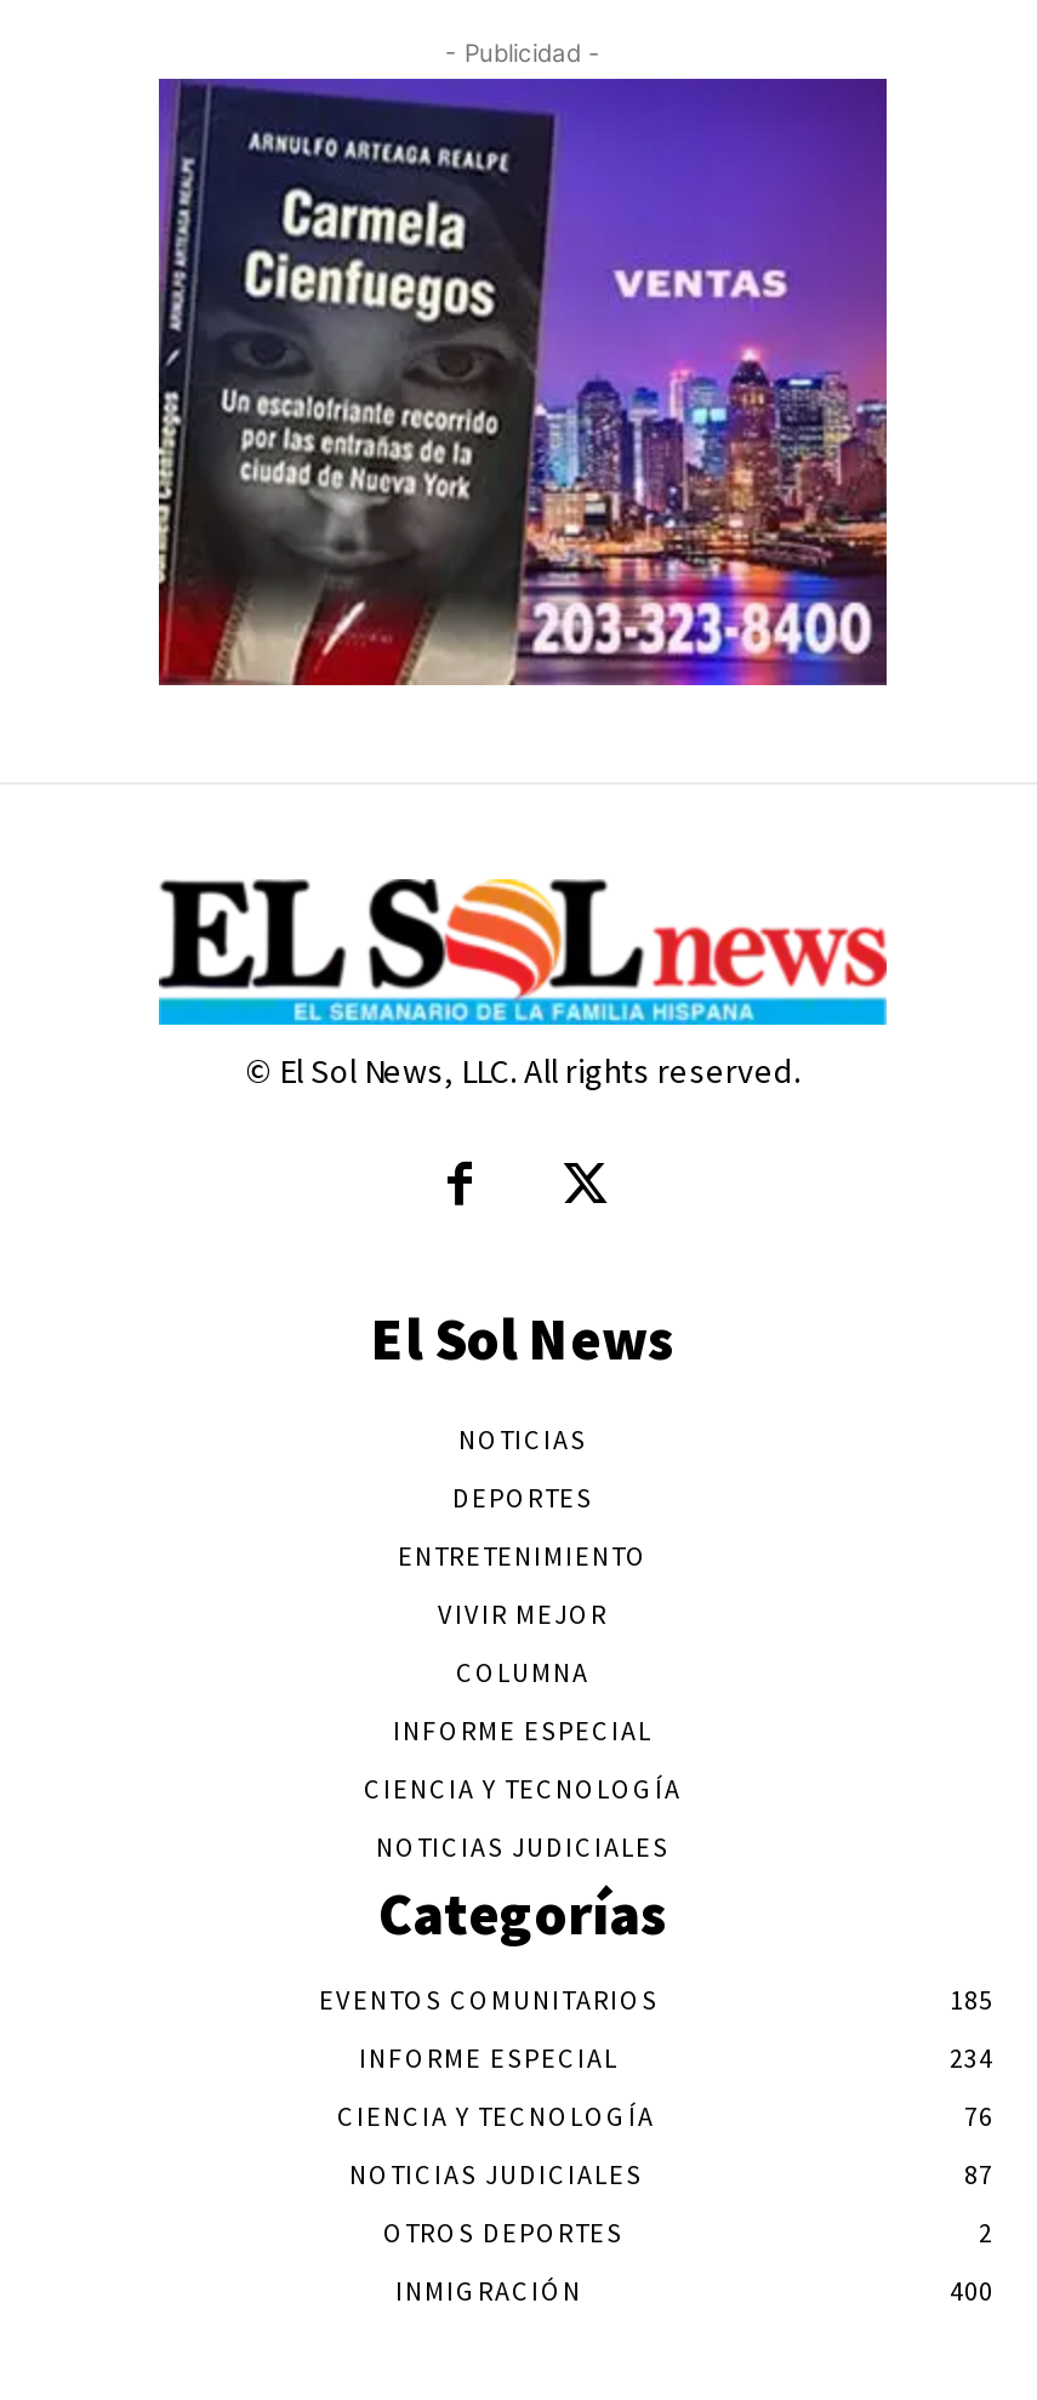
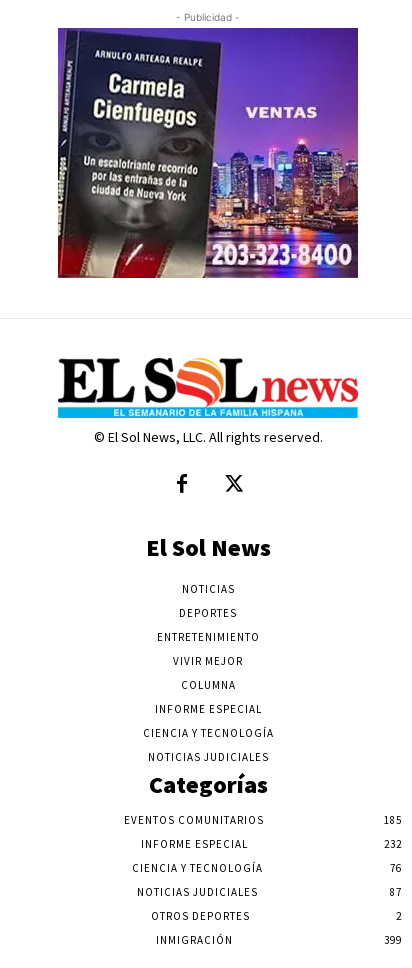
[950,2041,993,2075] 234 -> [384,837,402,851] 232
[950,2274,993,2308] 400 -> [384,933,402,947] 399

